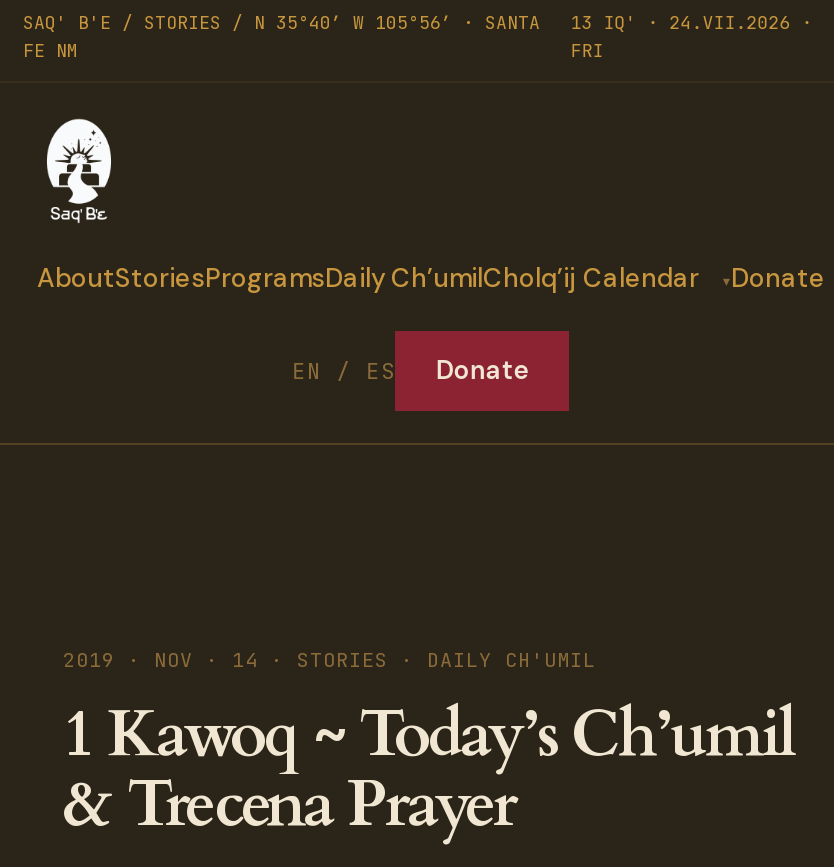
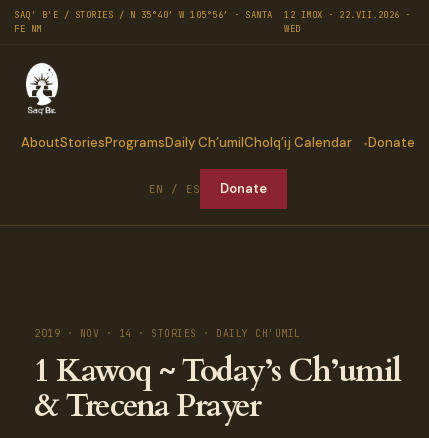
[570,11,812,63] 13 IQ' · 24.VII.2026 · | FRI -> [284,9,411,35] 12 IMOX · 22.VII.2026 · | WED

